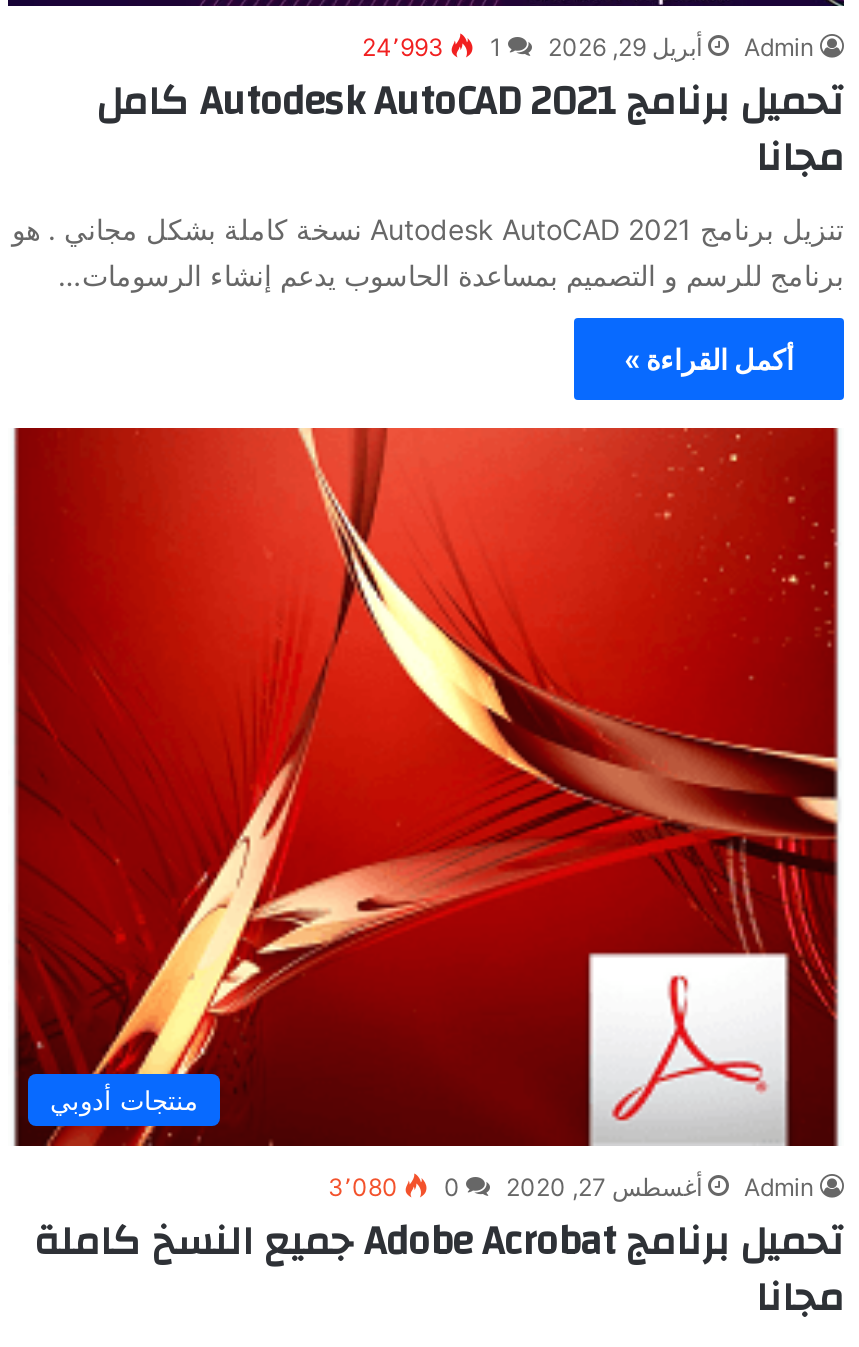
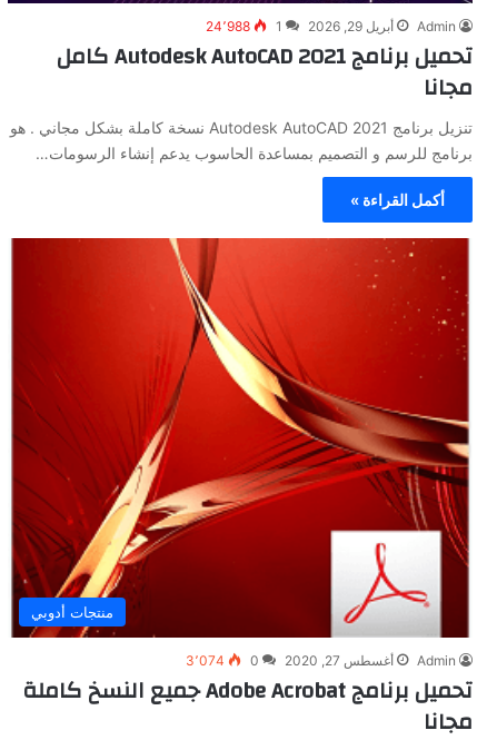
[362,31,502,61] 24٬993 1 -> [206,17,282,34] 24٬988 1
[328,1172,460,1202] 3٬080 0 -> [186,652,259,669] 3٬074 0

